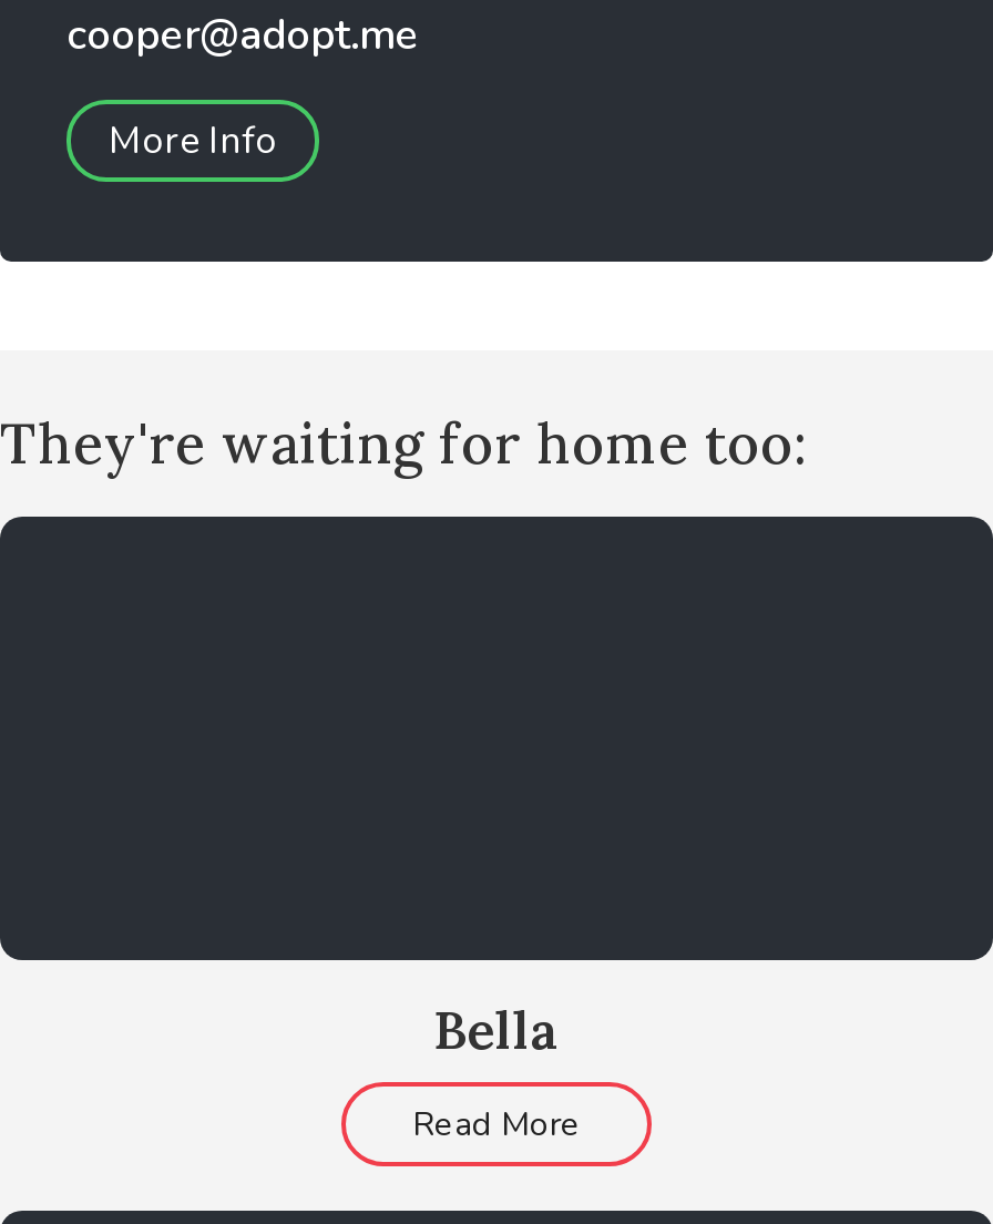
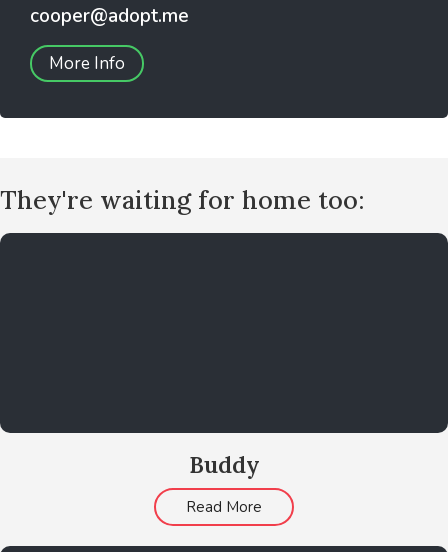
[433,998,560,1062] Bella -> [188,450,259,479] Buddy

